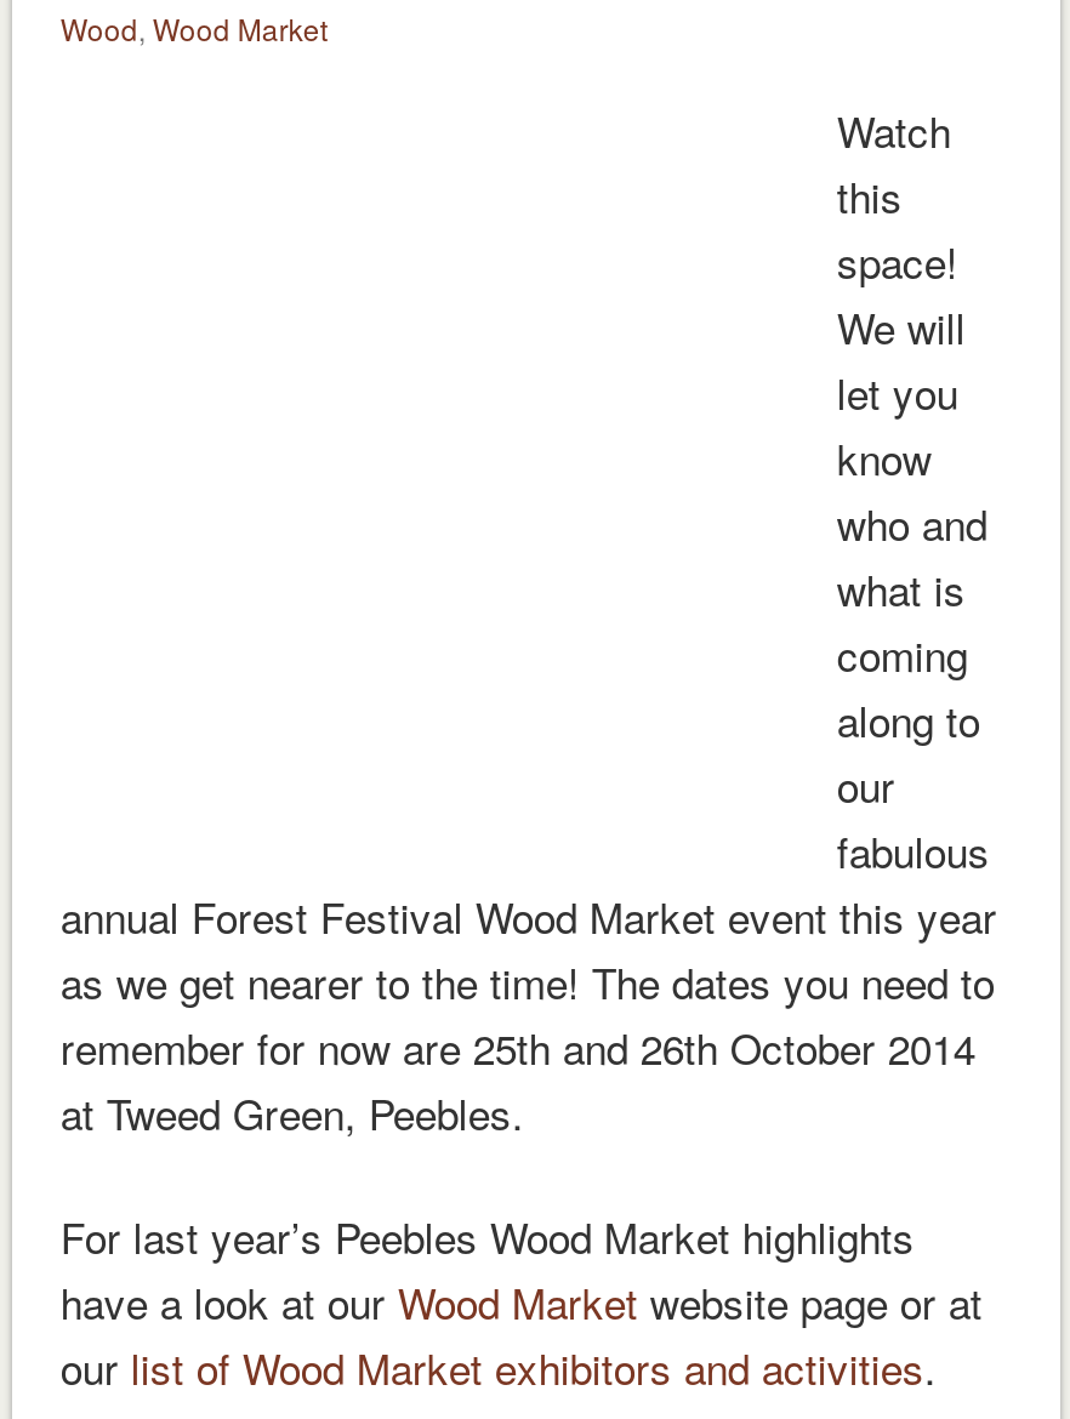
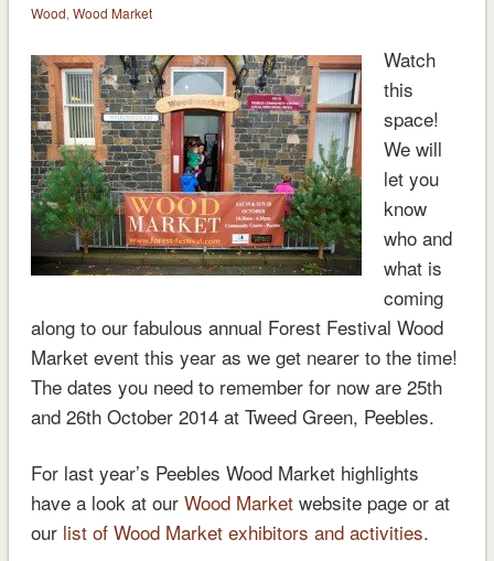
none -> [30,54,363,277] [image]

